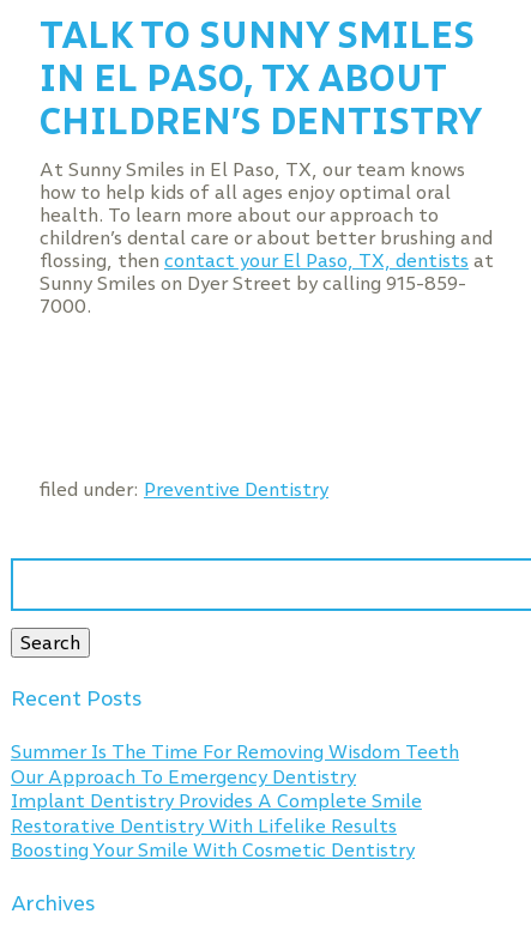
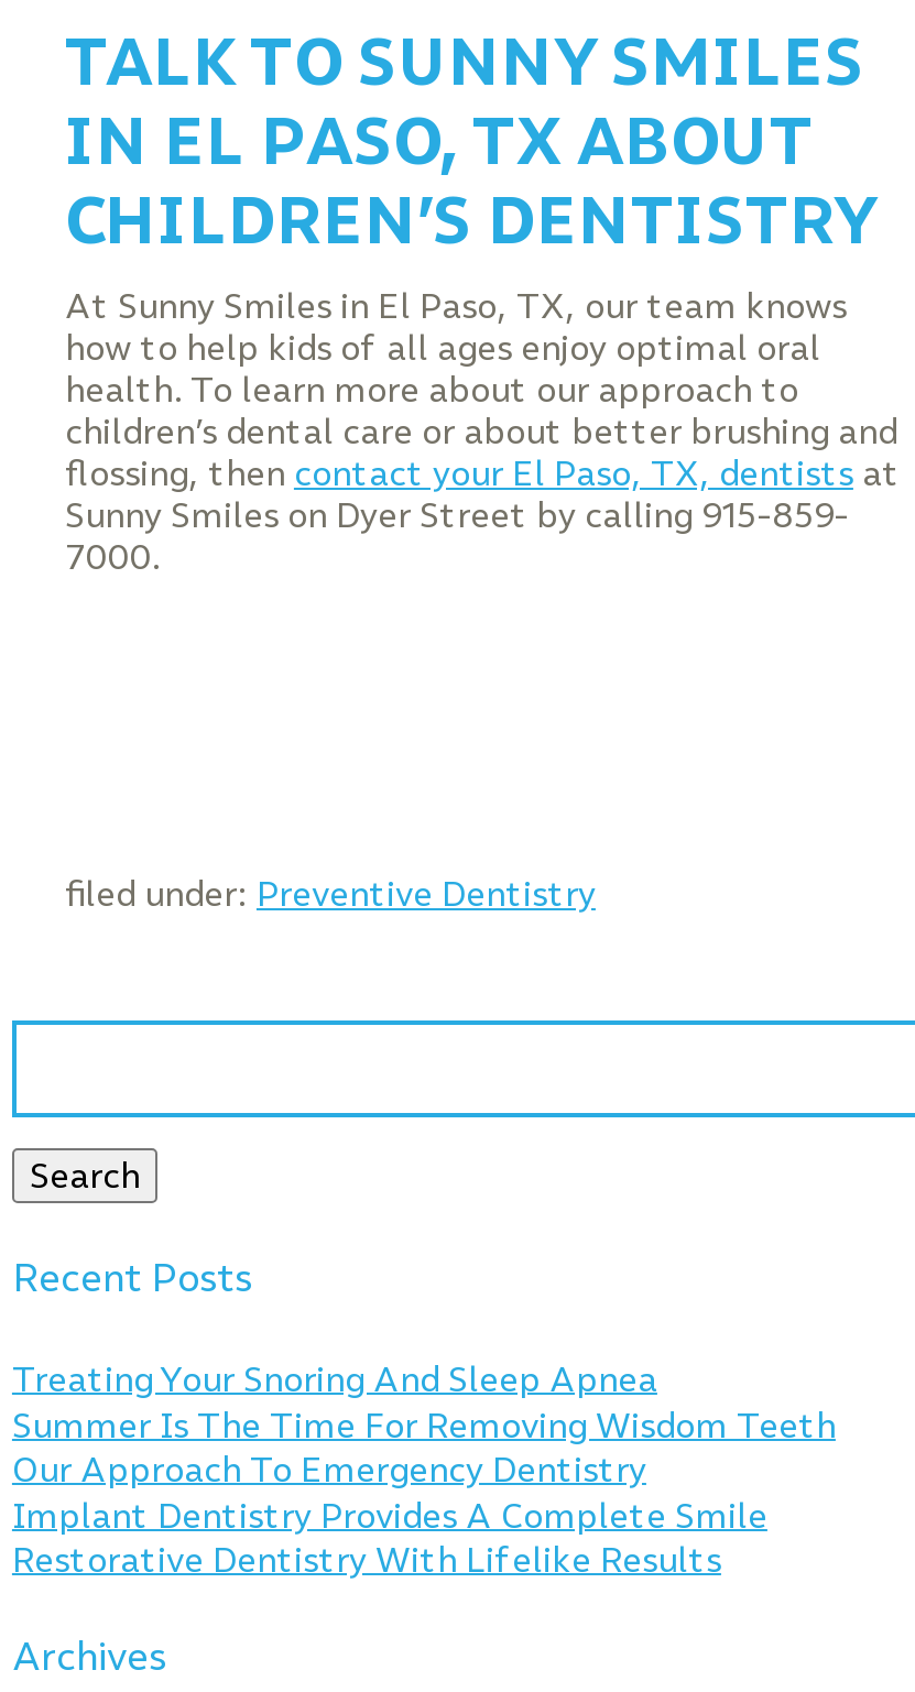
none -> [12,1359,657,1401] Treating Your Snoring And Sleep Apnea
moved [11,741,459,838] -> [12,1404,836,1582]: Summer Is The Time For Removing Wisdom Teeth | Our Approach To Emergency Dentistry | Implant Dentistry Provides A Complete Smile | Restorative Dentistry With Lifelike Results
[11,840,415,862] Boosting Your Smile With Cosmetic Dentistry -> none

